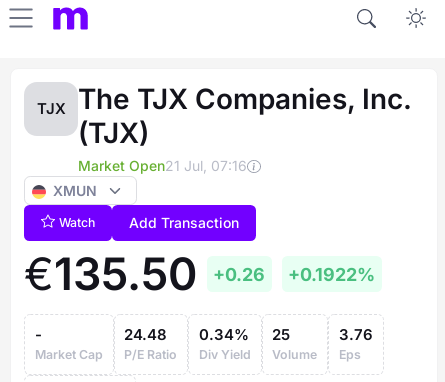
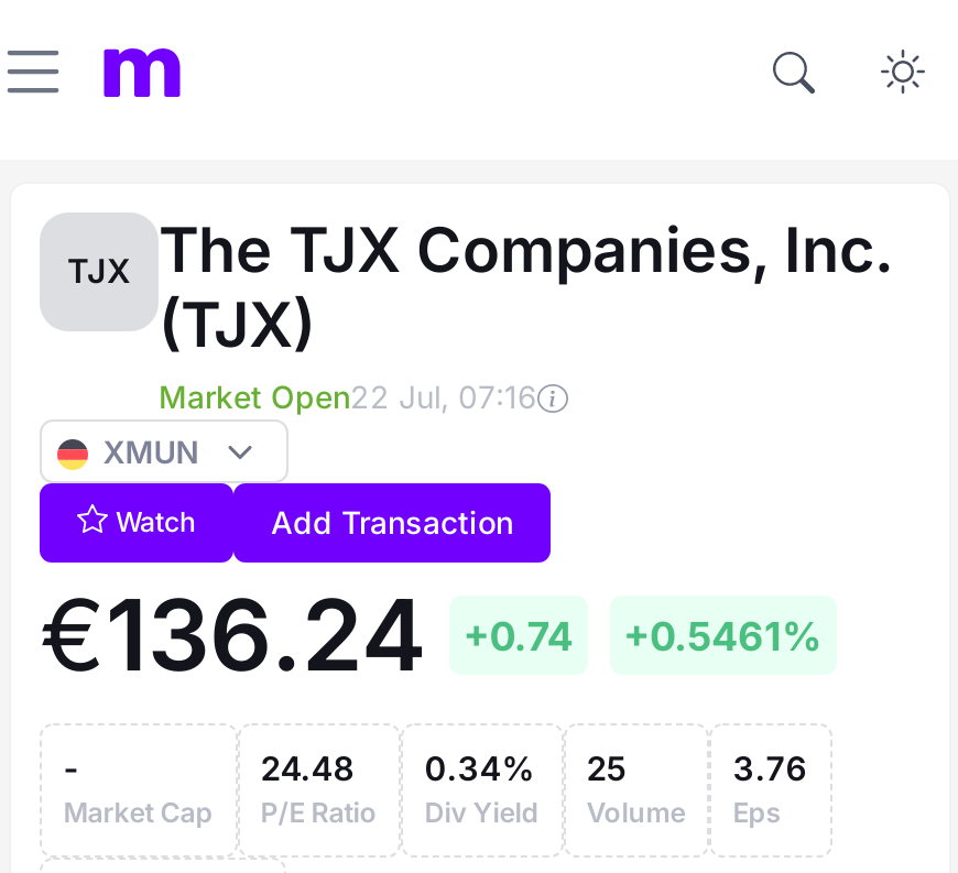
[78,157,247,174] Market Open21 Jul, 07:16 -> [159,378,537,415] Market Open22 Jul, 07:16
[24,247,197,301] €135.50 -> [40,576,427,695] €136.24
[213,263,265,284] +0.26 -> [463,612,573,658] +0.74
[288,263,375,284] +0.1922% -> [623,612,821,658] +0.5461%

